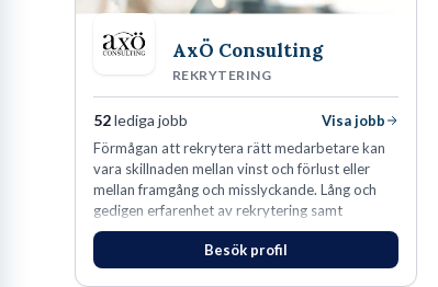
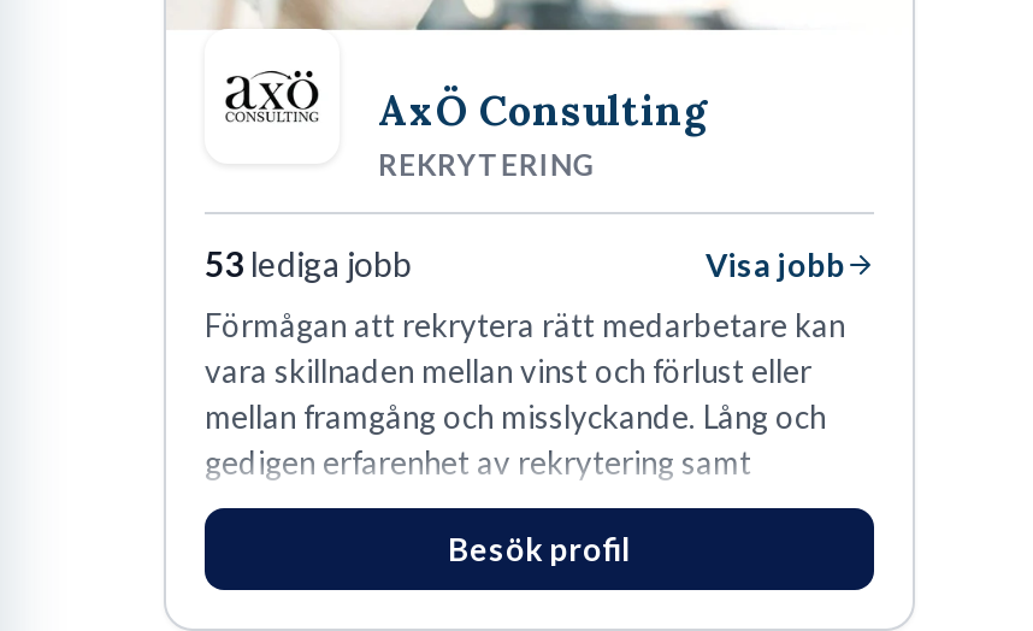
[93,111,188,129] 52 lediga jobb -> [205,243,412,284] 53 lediga jobb

